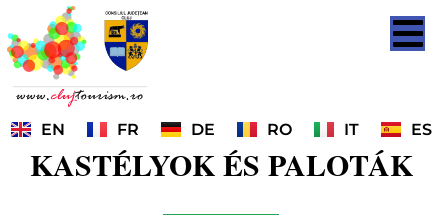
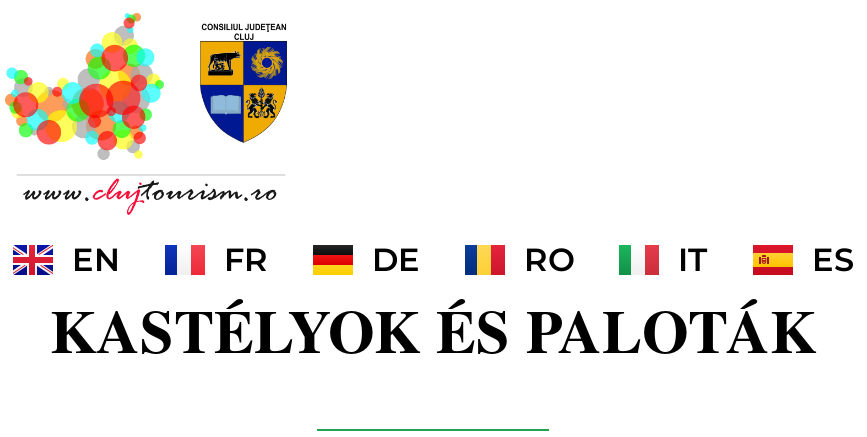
[389,15,426,52] [image] -> none

